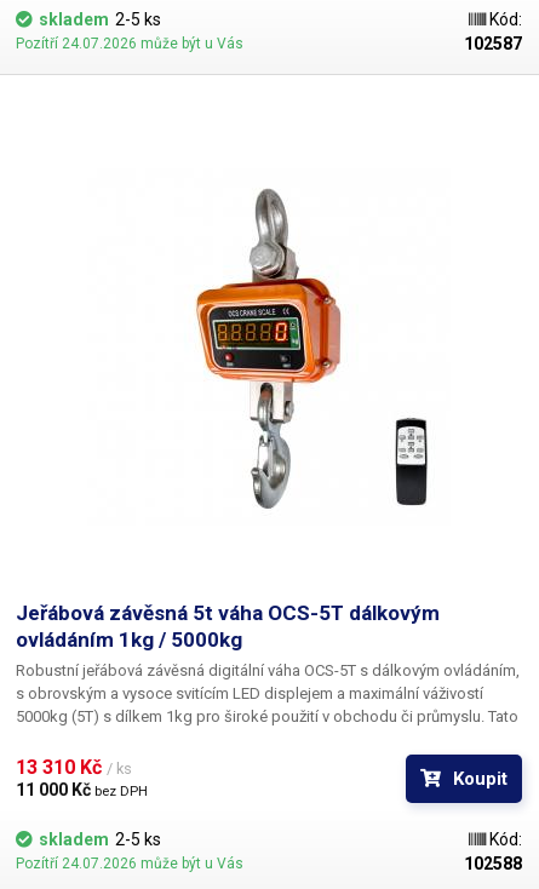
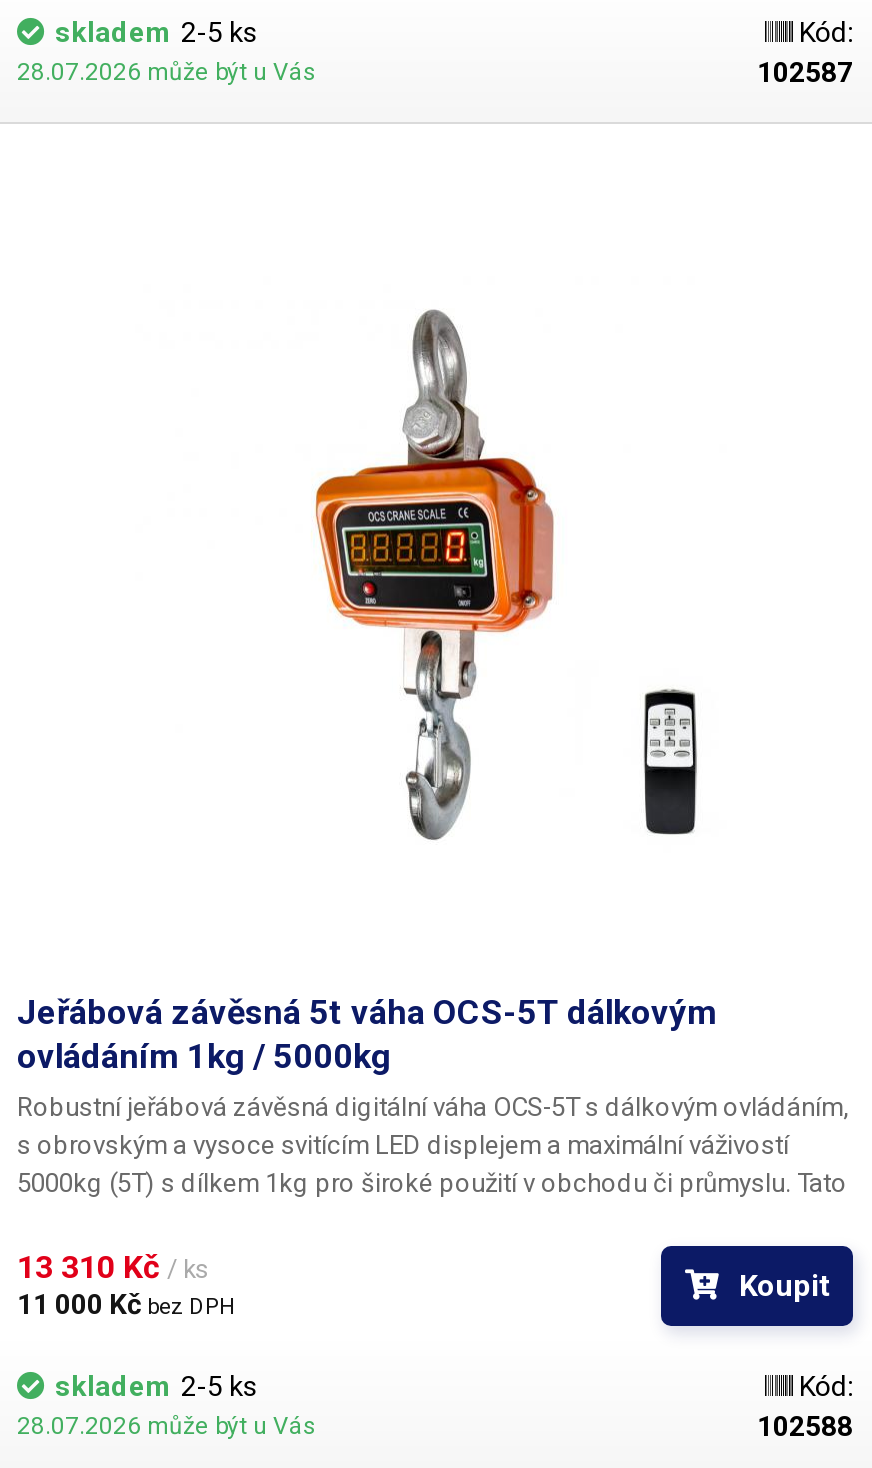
[16,35,243,52] Pozítří 24.07.2026 může být u Vás -> [17,58,317,86] 28.07.2026 může být u Vás
[16,855,243,872] Pozítří 24.07.2026 může být u Vás -> [17,1412,317,1440] 28.07.2026 může být u Vás

